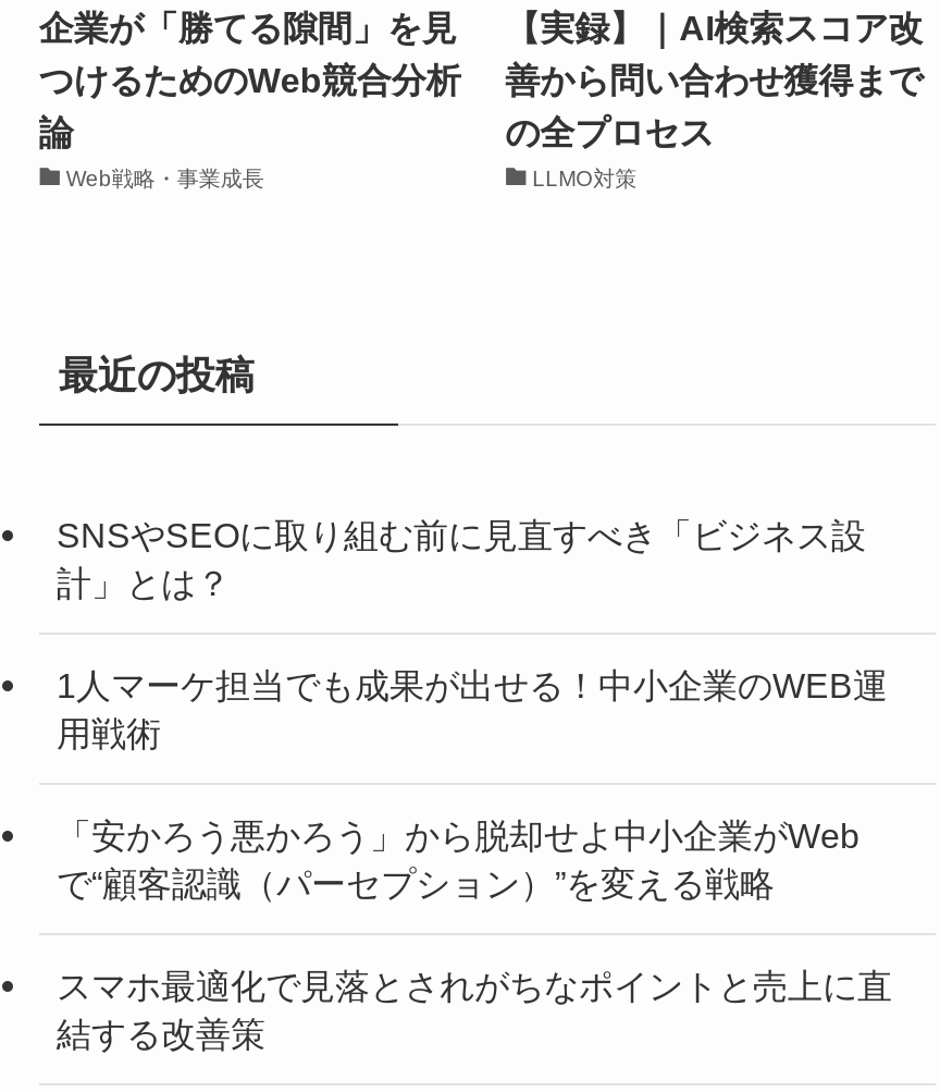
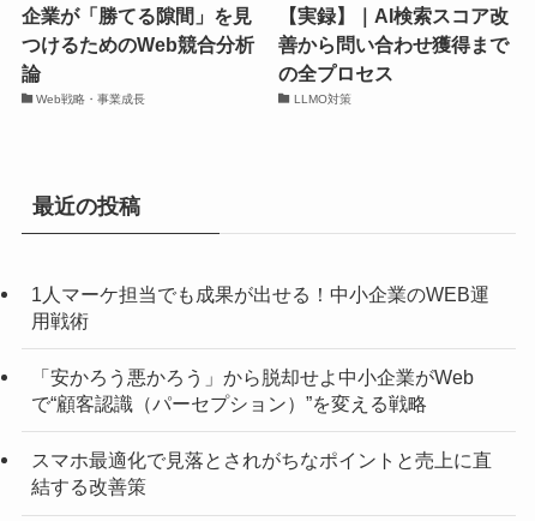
[57,514,866,601] SNSやSEOに取り組む前に見直すべき「ビジネス設 | 計」とは？ -> none

